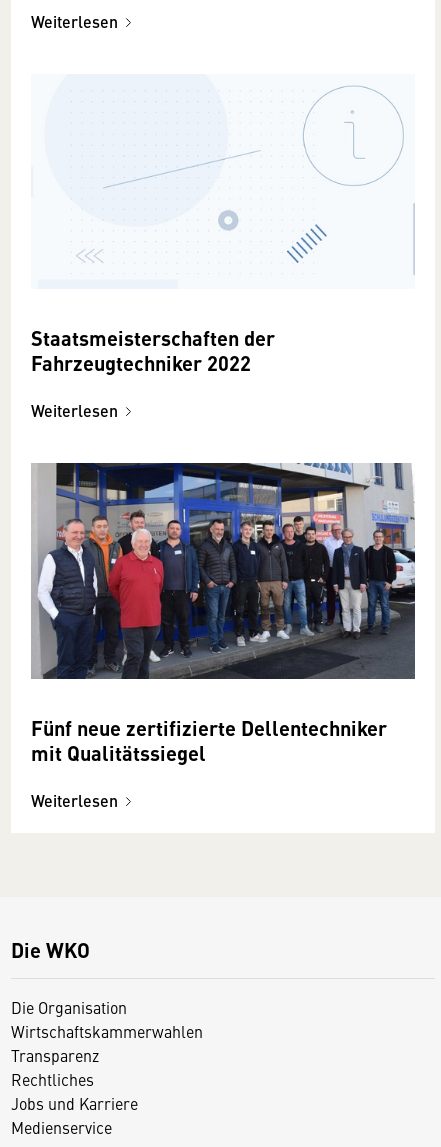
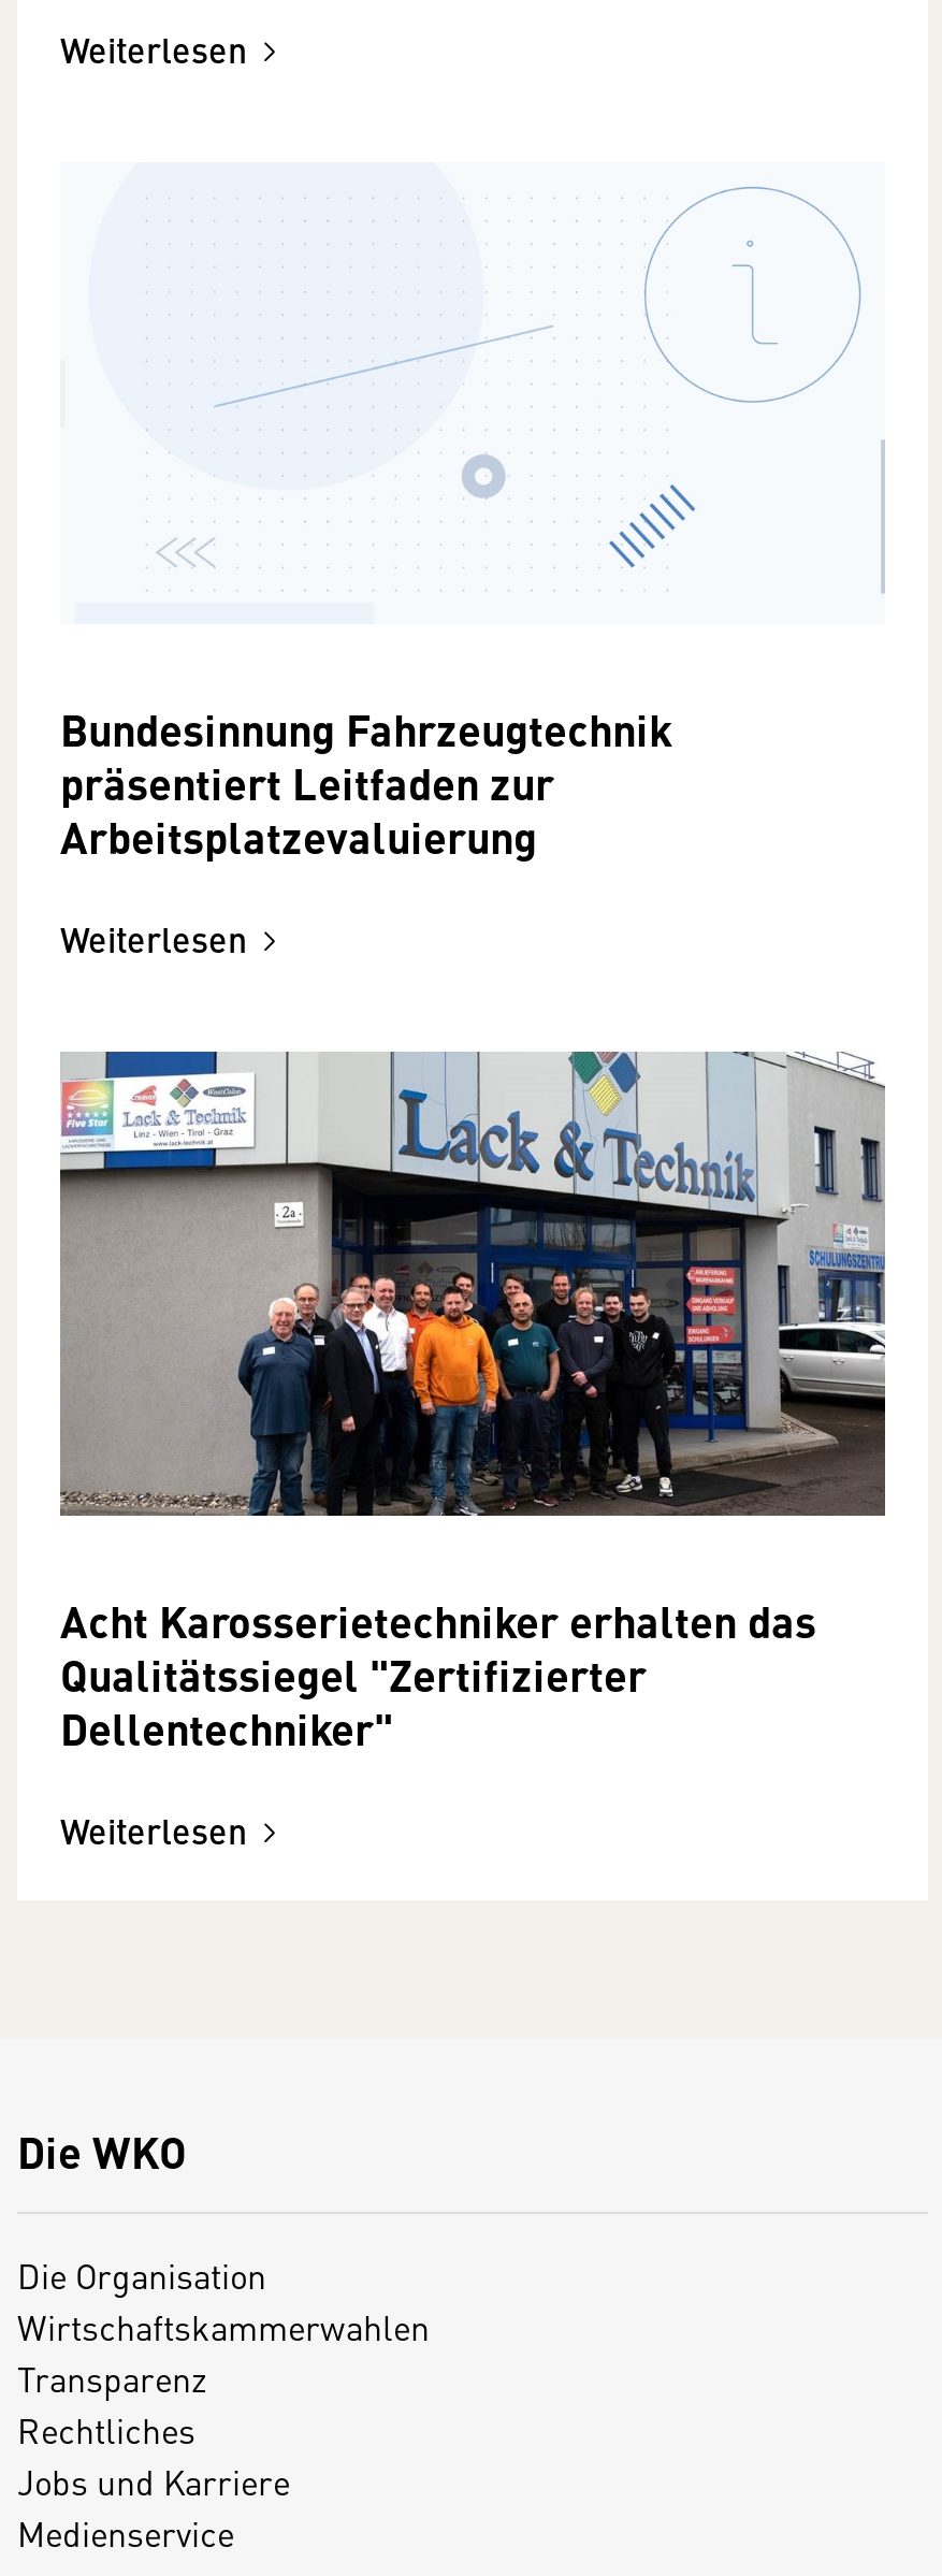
[31,323,275,377] Staatsmeisterschaften der | Fahrzeugtechniker 2022 -> [60,698,672,868] Bundesinnung Fahrzeugtechnik | präsentiert Leitfaden zur | Arbeitsplatzevaluierung
[31,462,415,767] [image] | Fünf neue zertifizierte Dellentechniker | mit Qualitätssiegel -> [60,1050,885,1759] [image] | Acht Karosserietechniker erhalten das | Qualitätssiegel "Zertifizierter | Dellentechniker"

